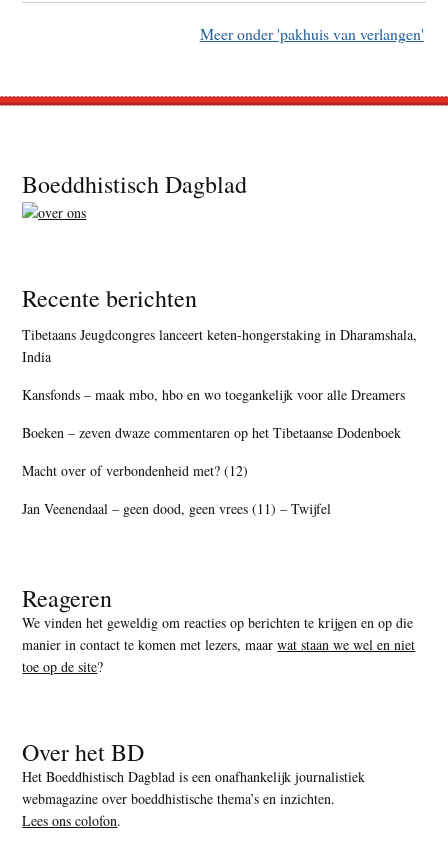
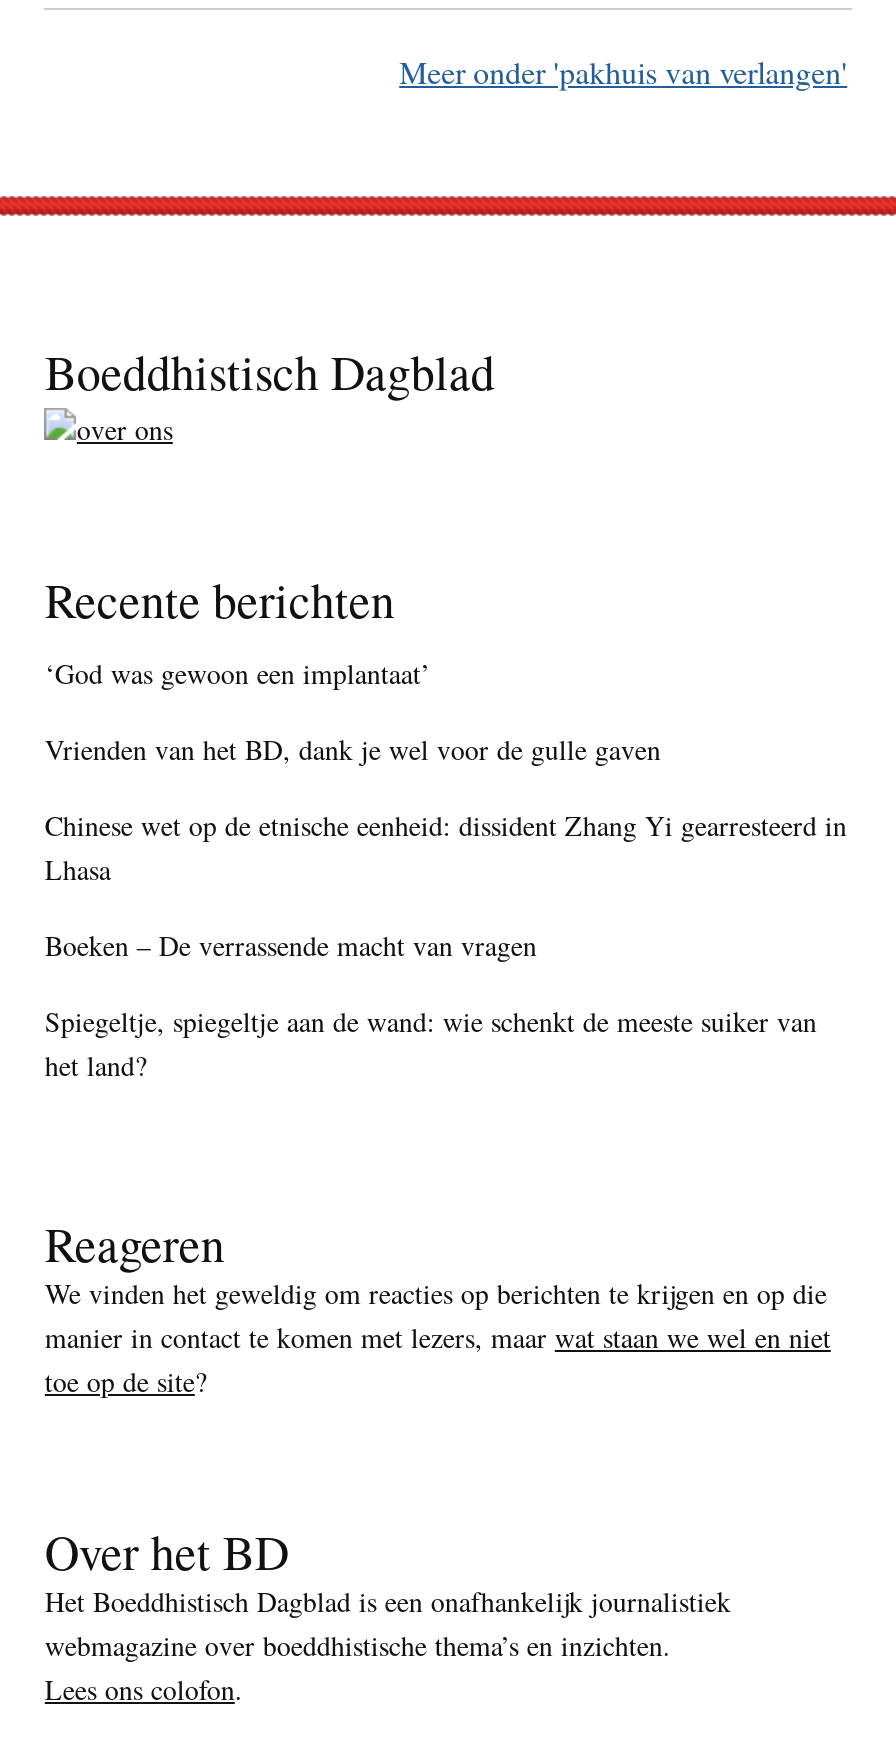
[22,325,417,366] Tibetaans Jeugdcongres lanceert keten-hongerstaking in Dharamshala, | India -> [45,653,431,691] ‘God was gewoon een implantaat’
[22,385,405,404] Kansfonds – maak mbo, hbo en wo toegankelijk voor alle Dreamers -> [45,729,661,767] Vrienden van het BD, dank je wel voor de gulle gaven
[22,423,401,442] Boeken – zeven dwaze commentaren op het Tibetaanse Dodenboek -> [45,805,847,887] Chinese wet op de etnische eenheid: dissident Zhang Yi gearresteerd in | Lhasa
[22,461,248,480] Macht over of verbondenheid met? (12) -> [45,925,537,963] Boeken – De verrassende macht van vragen
[22,499,331,518] Jan Veenendaal – geen dood, geen vrees (11) – Twijfel -> [45,1001,817,1083] Spiegeltje, spiegeltje aan de wand: wie schenkt de meeste suiker van | het land?

